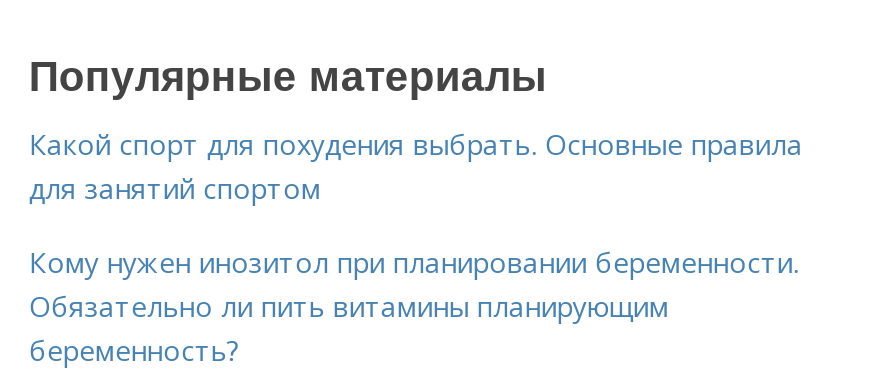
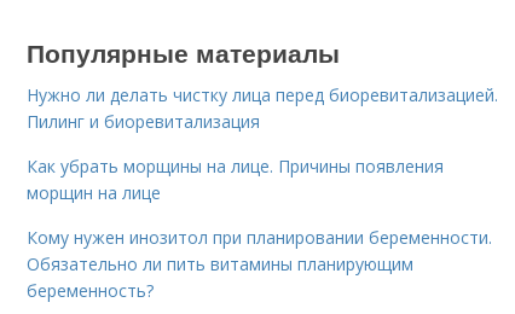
[29,125,803,207] Какой спорт для похудения выбрать. Основные правила | для занятий спортом -> [27,83,499,204] Нужно ли делать чистку лица перед биоревитализацией. | Пилинг и биоревитализация | Как убрать морщины на лице. Причины появления | морщин на лице

